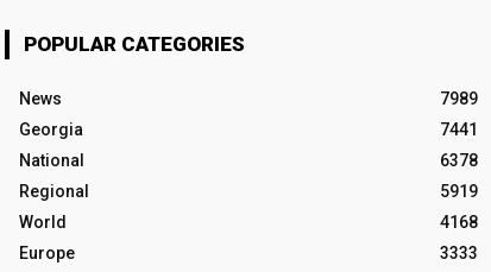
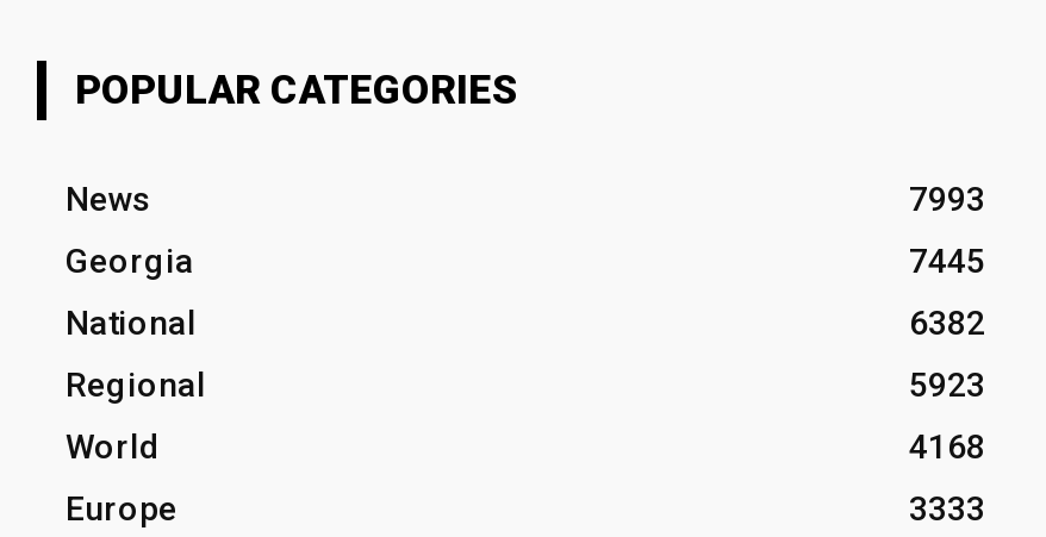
[440,89,478,108] 7989 -> [909,179,985,217] 7993
[440,120,478,139] 7441 -> [909,241,985,279] 7445
[440,151,478,170] 6378 -> [909,303,985,341] 6382
[440,181,478,200] 5919 -> [909,365,985,403] 5923

